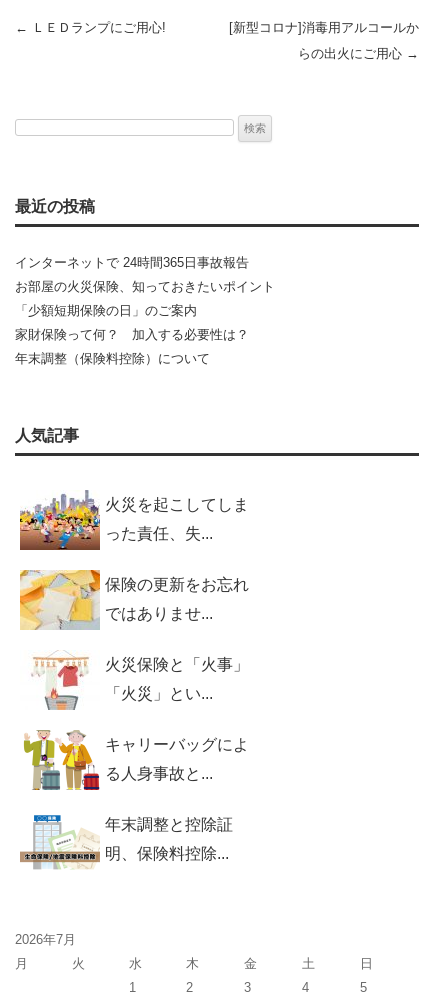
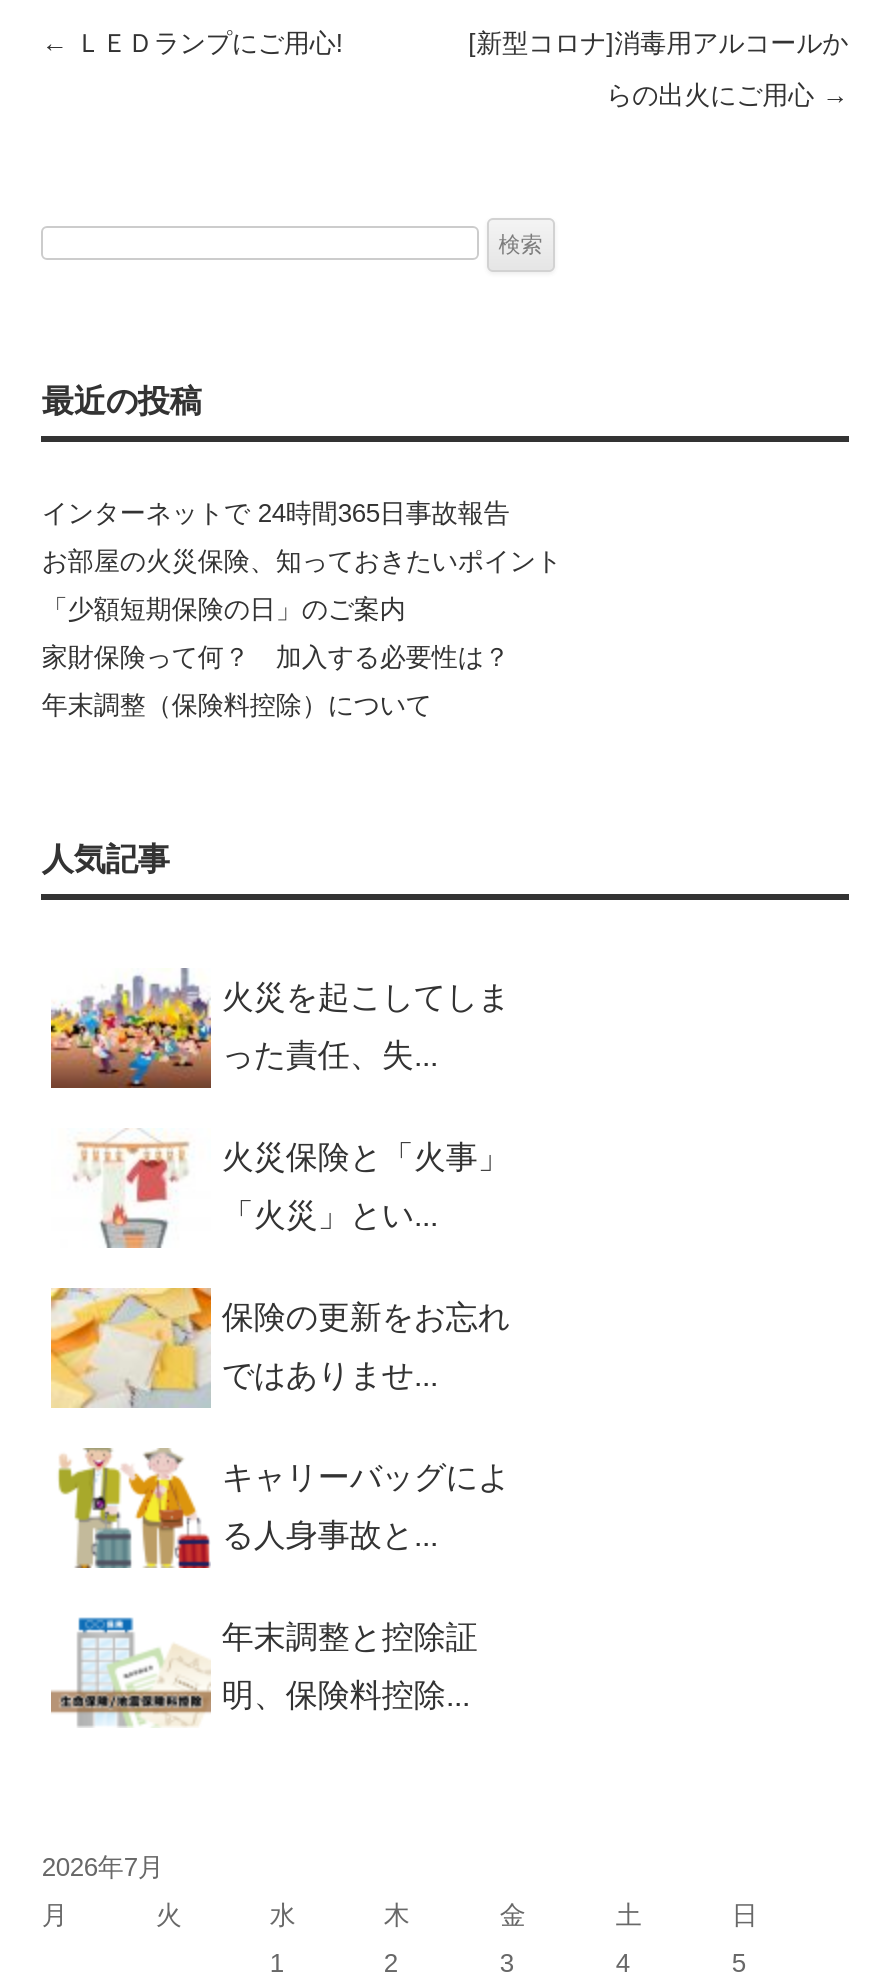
moved [18,568,249,631] -> [47,1284,510,1410]: [image] | 保険の更新をお忘れ | ではありませ...
moved [24,650,249,711] -> [51,1128,510,1250]: [image] | 火災保険と「火事」 | 「火災」とい...

